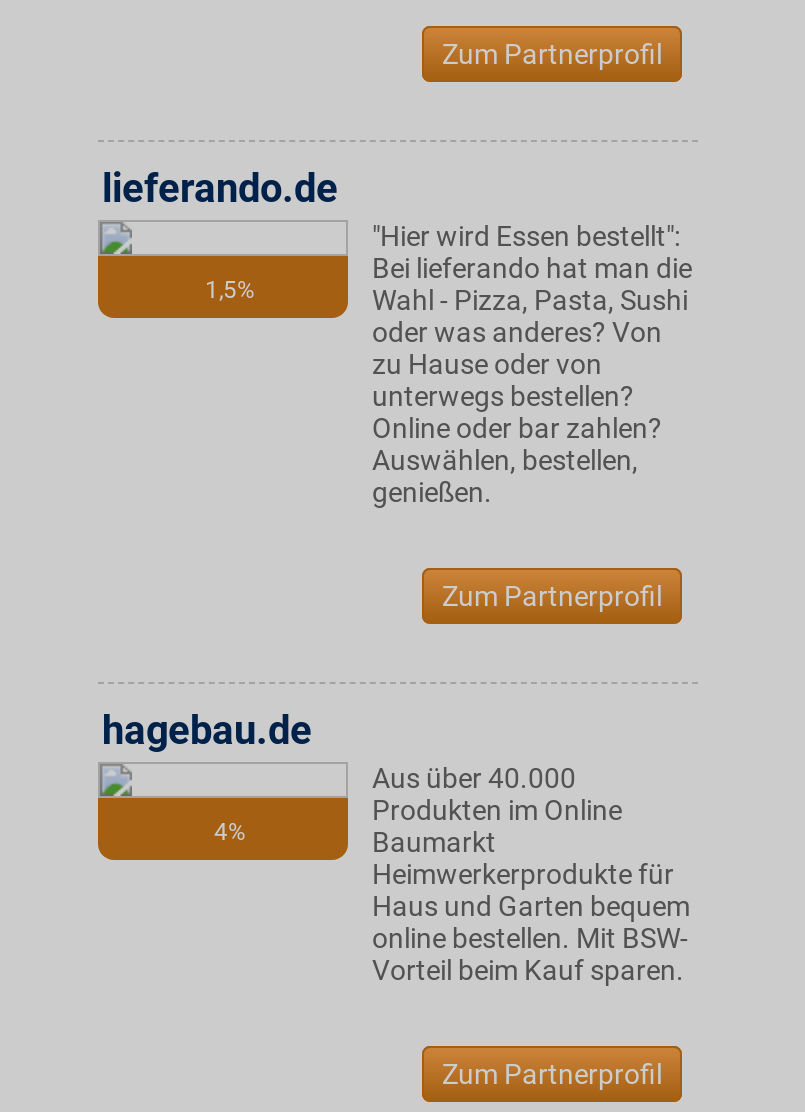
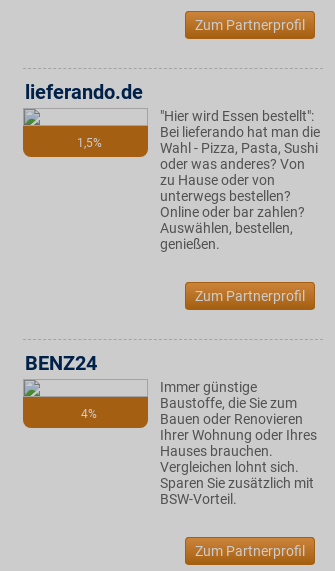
[102,706,690,986] hagebau.de | Aus über 40.000 | Produkten im Online | Baumarkt | Heimwerkerprodukte für | Haus und Garten bequem | online bestellen. Mit BSW- | Vorteil beim Kauf sparen. -> [25,351,317,507] BENZ24 | Immer günstige | Baustoffe, die Sie zum | Bauen oder Renovieren | Ihrer Wohnung oder Ihres | Hauses brauchen. | Vergleichen lohnt sich. | Sparen Sie zusätzlich mit | BSW-Vorteil.

